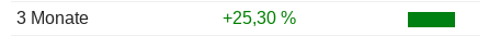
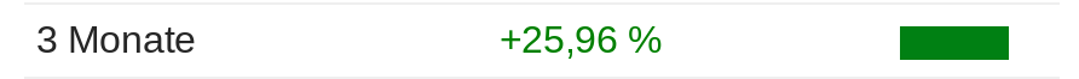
[223,9,296,27] +25,30 % -> [500,20,662,60] +25,96 %

